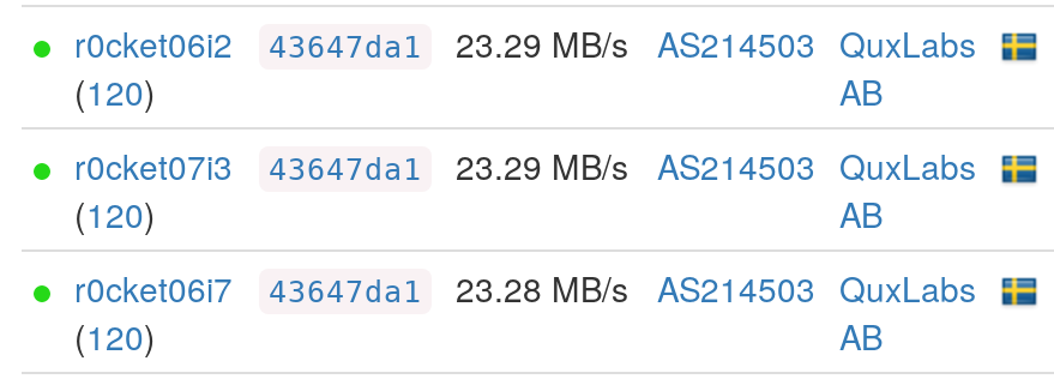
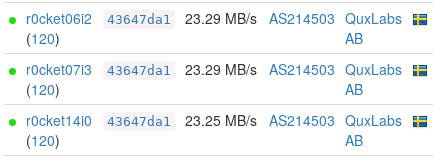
[74,264,233,312] r0cket06i7 -> [26,110,92,130] r0cket14i0
[456,264,976,312] 23.28 MB/s AS214503 QuxLabs -> [185,110,402,130] 23.25 MB/s AS214503 QuxLabs

